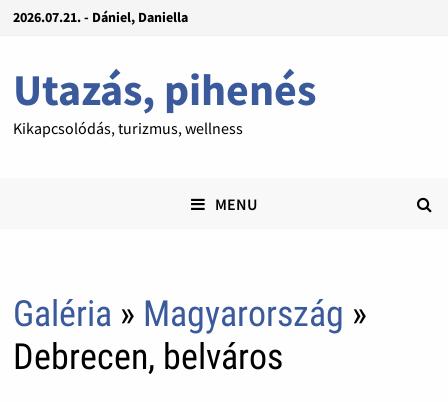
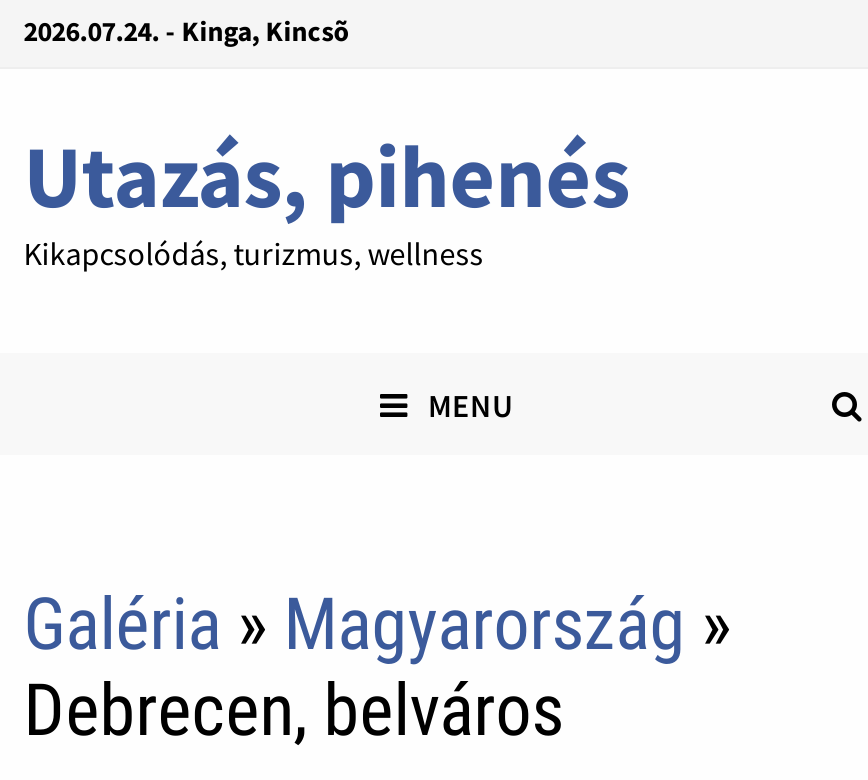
[13,8,188,26] 2026.07.21. - Dániel, Daniella -> [24,13,350,49] 2026.07.24. - Kinga, Kincsõ

